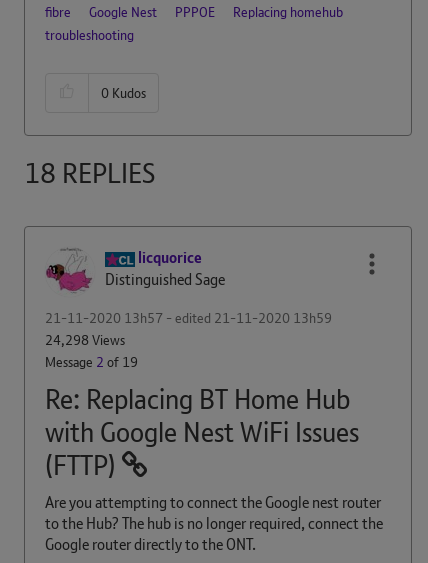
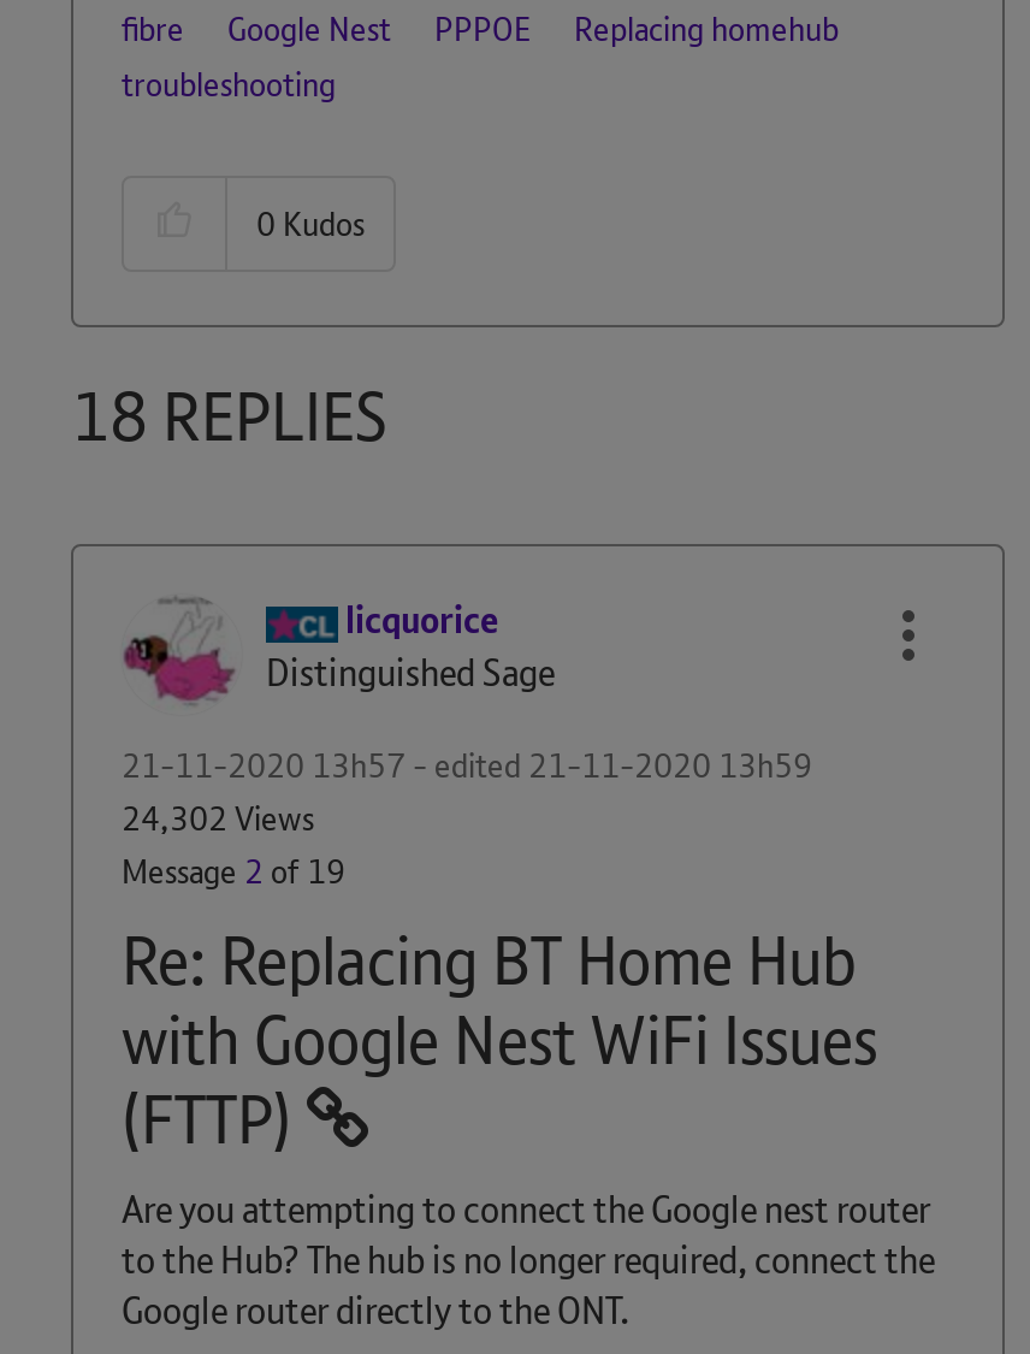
[45,331,125,349] 24,298 Views -> [122,797,314,840] 24,302 Views

